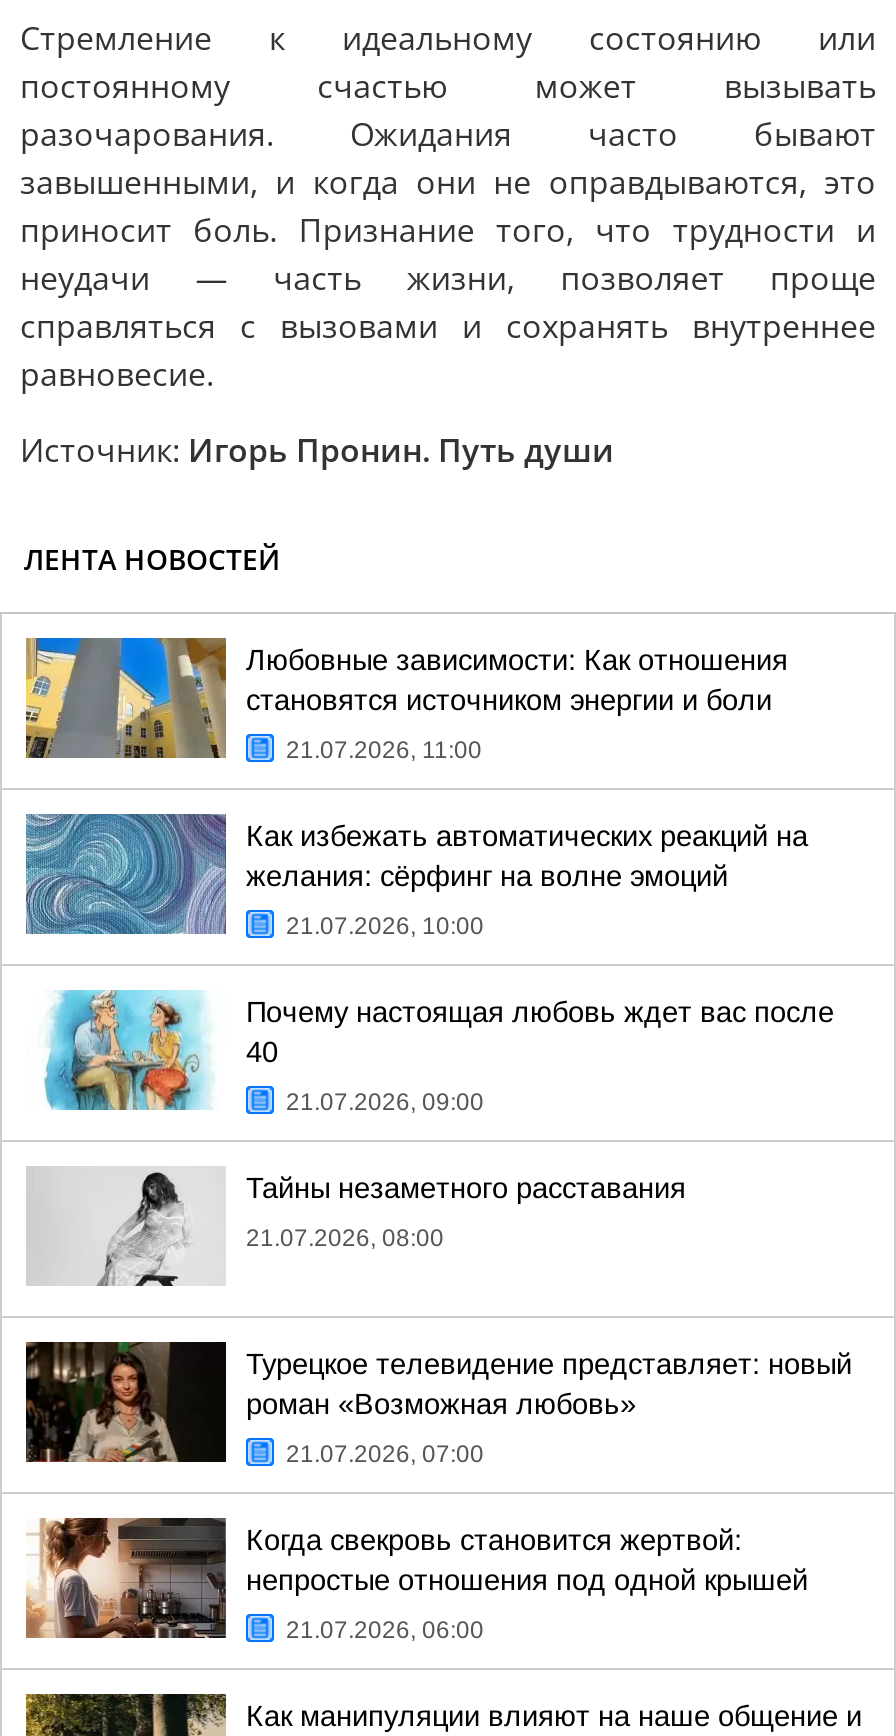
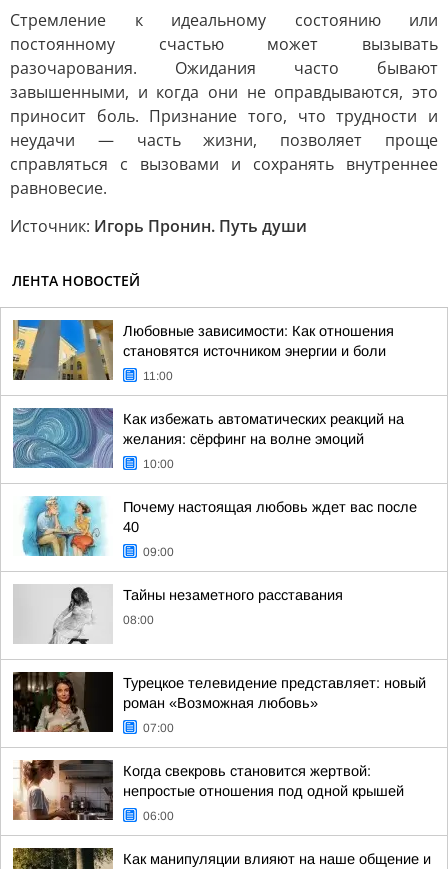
[286,736,482,764] 21.07.2026, 11:00 -> [143,369,173,383] 11:00
[286,912,484,940] 21.07.2026, 10:00 -> [143,457,174,471] 10:00
[286,1088,484,1116] 21.07.2026, 09:00 -> [143,545,174,559] 09:00
[246,1224,444,1252] 21.07.2026, 08:00 -> [123,613,154,627] 08:00
[286,1440,484,1468] 21.07.2026, 07:00 -> [143,721,174,735] 07:00
[286,1616,484,1644] 21.07.2026, 06:00 -> [143,809,174,823] 06:00

